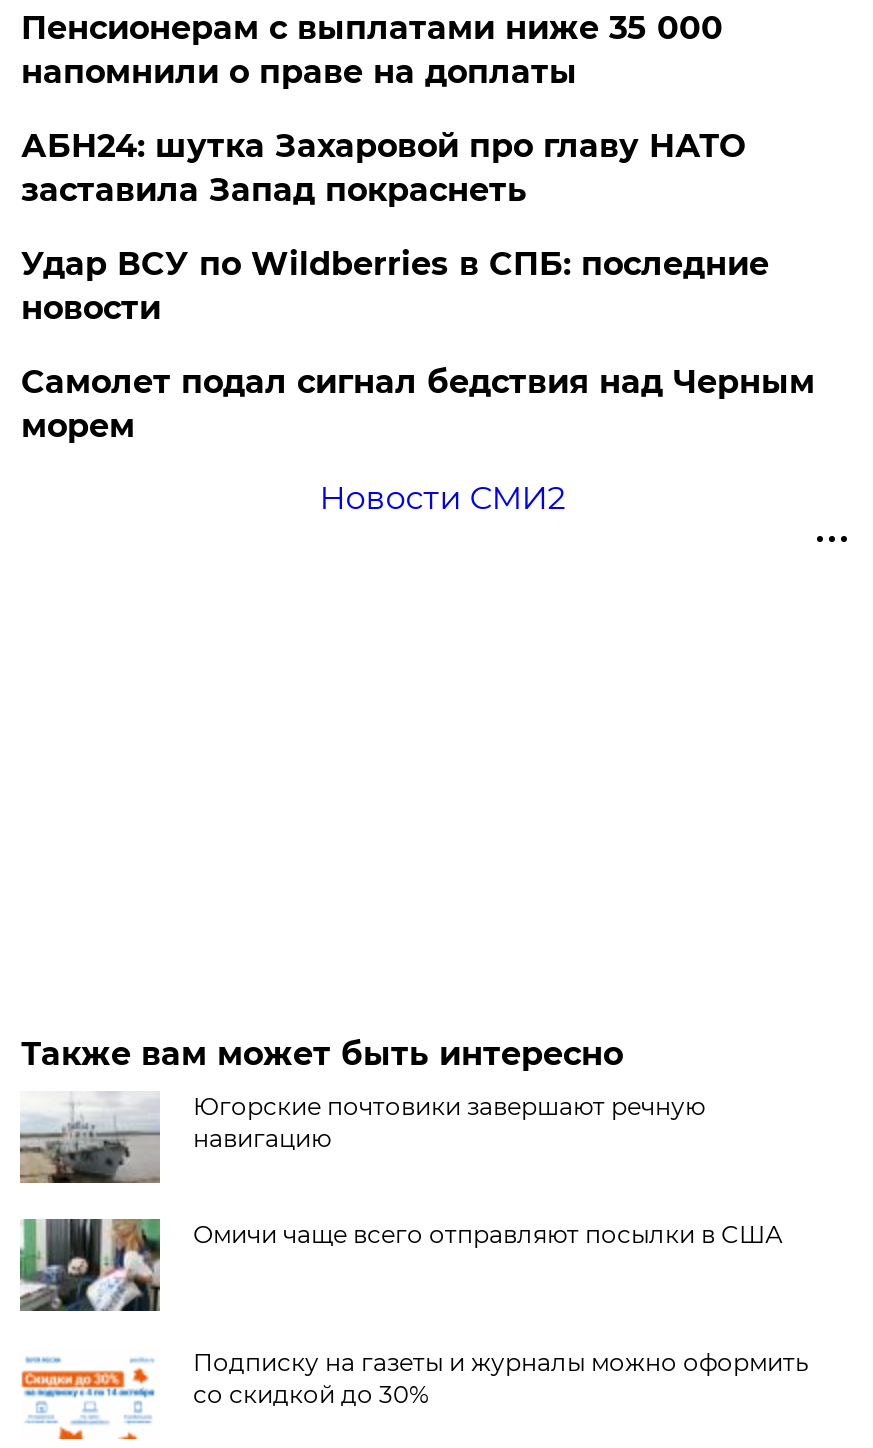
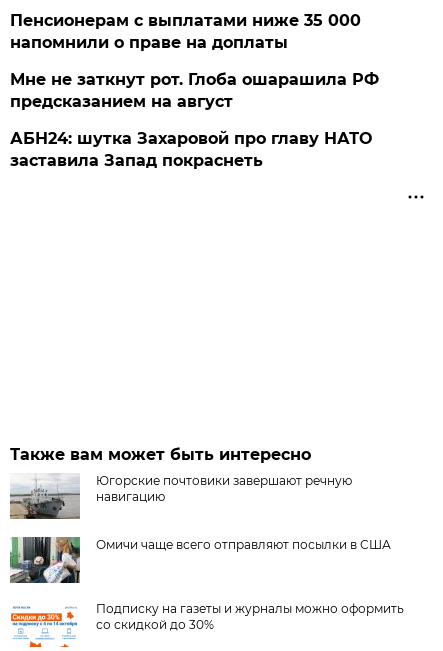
none -> [10,70,379,111] Мне не заткнут рот. Глоба ошарашила РФ | предсказанием на август
moved [21,127,745,209] -> [10,129,372,170]: АБН24: шутка Захаровой про главу НАТО | заставила Запад покраснеть
[21,245,815,517] Удар ВСУ по Wildberries в СПБ: последние | новости | Самолет подал сигнал бедствия над Черным | морем | Новости СМИ2 -> none

